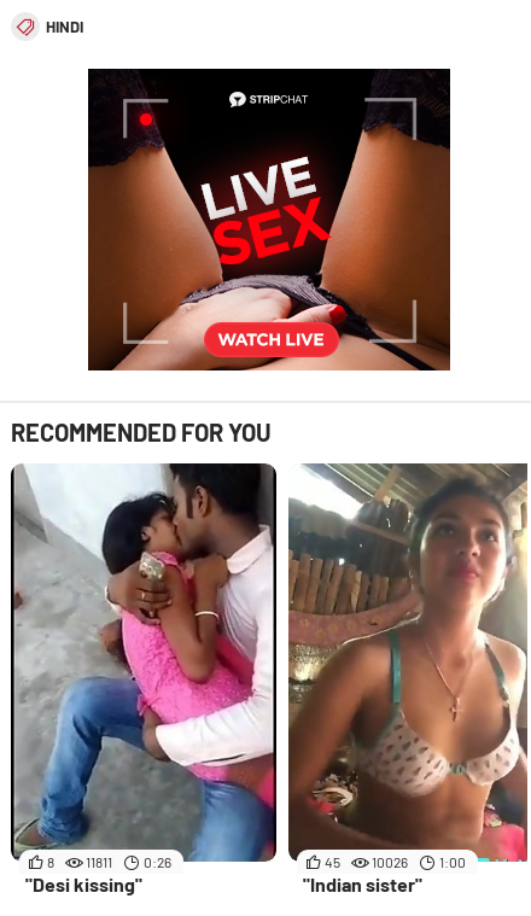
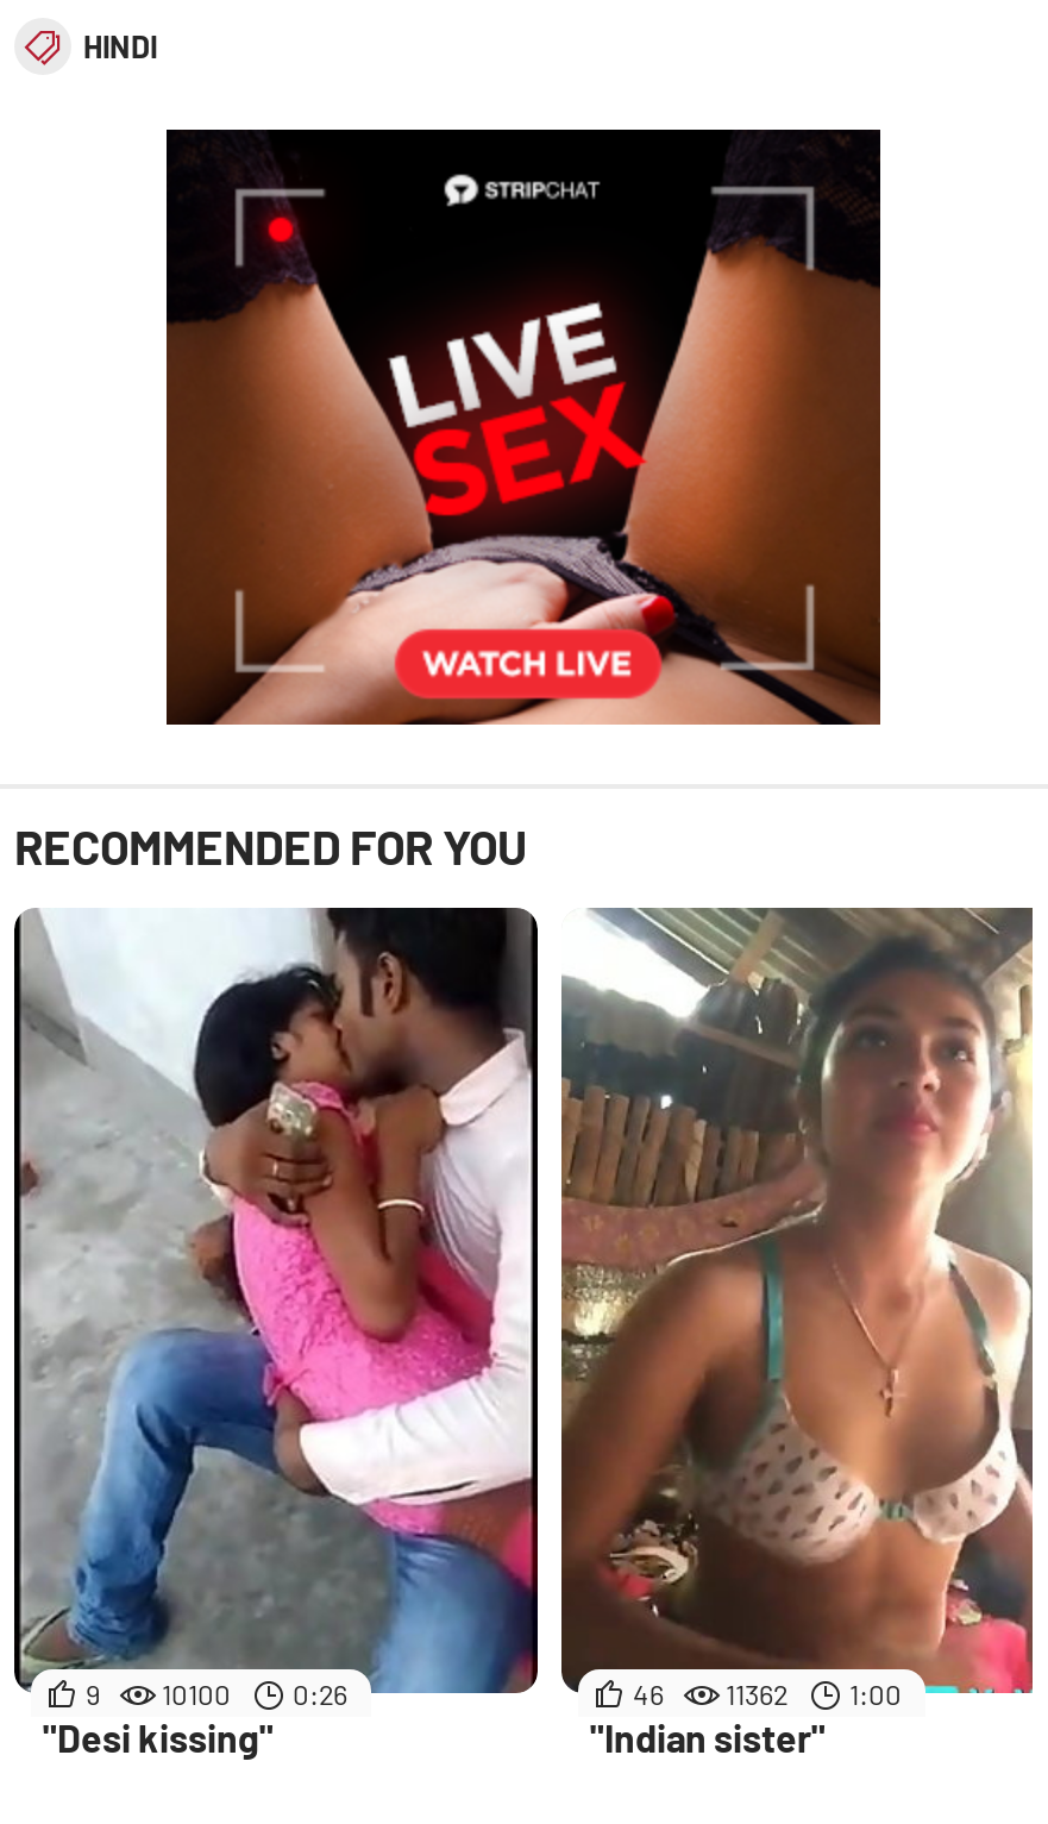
[47,853,54,870] 8 -> [86,1676,100,1710] 9
[86,853,112,870] 11811 -> [162,1676,231,1710] 10100
[325,853,340,870] 45 -> [633,1676,664,1710] 46
[372,853,408,870] 10026 -> [726,1676,787,1710] 11362

